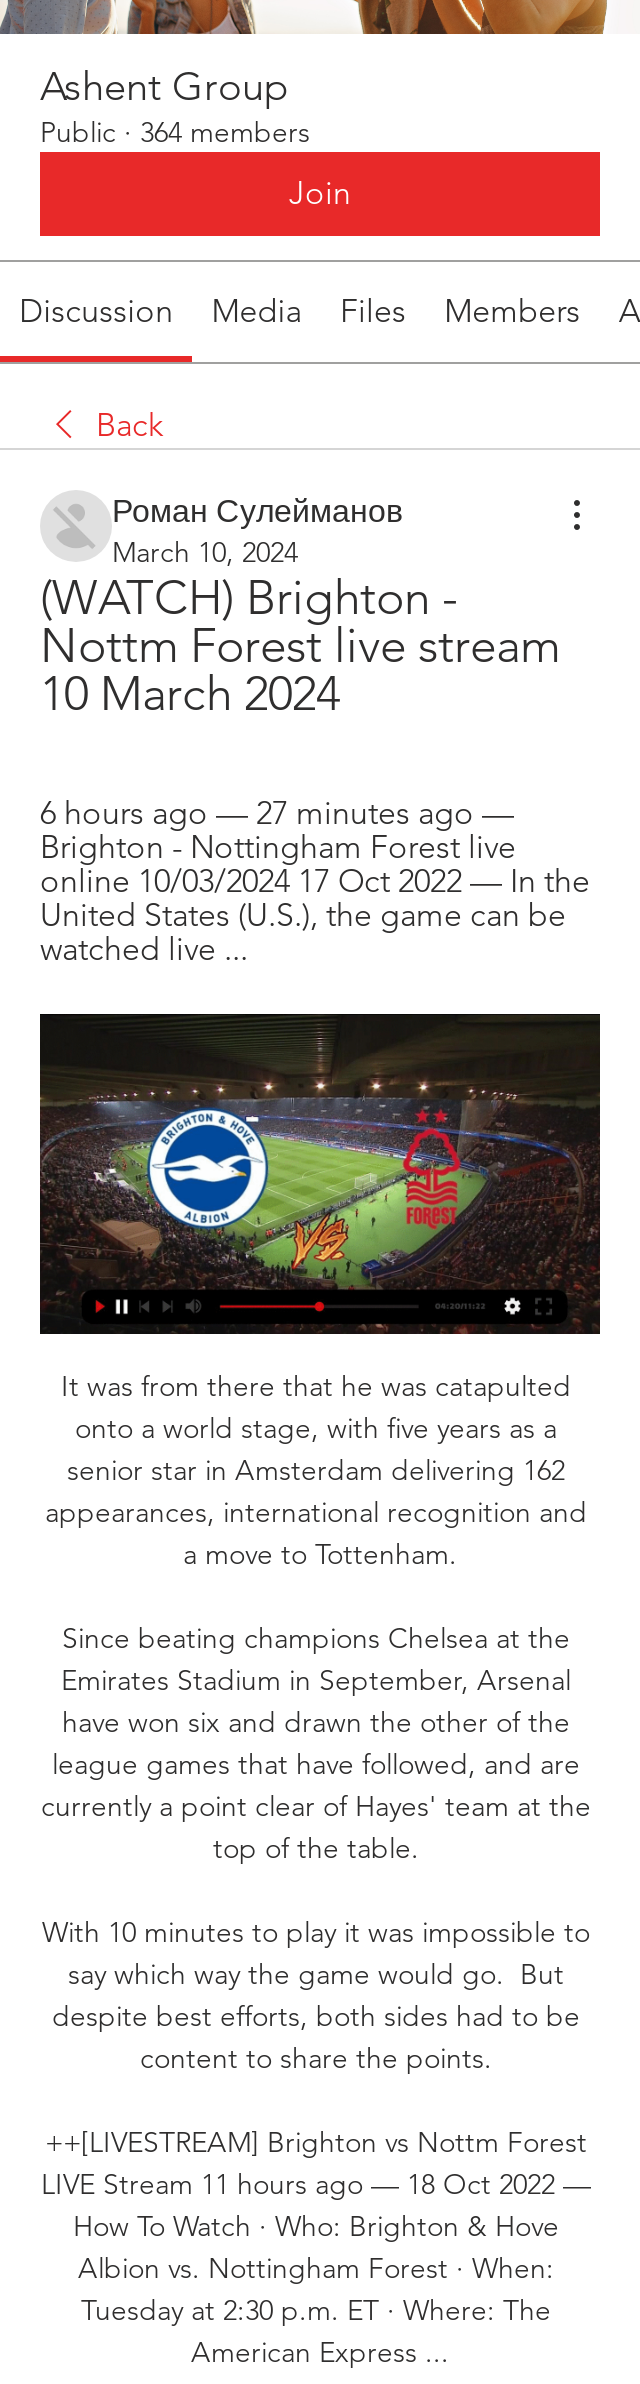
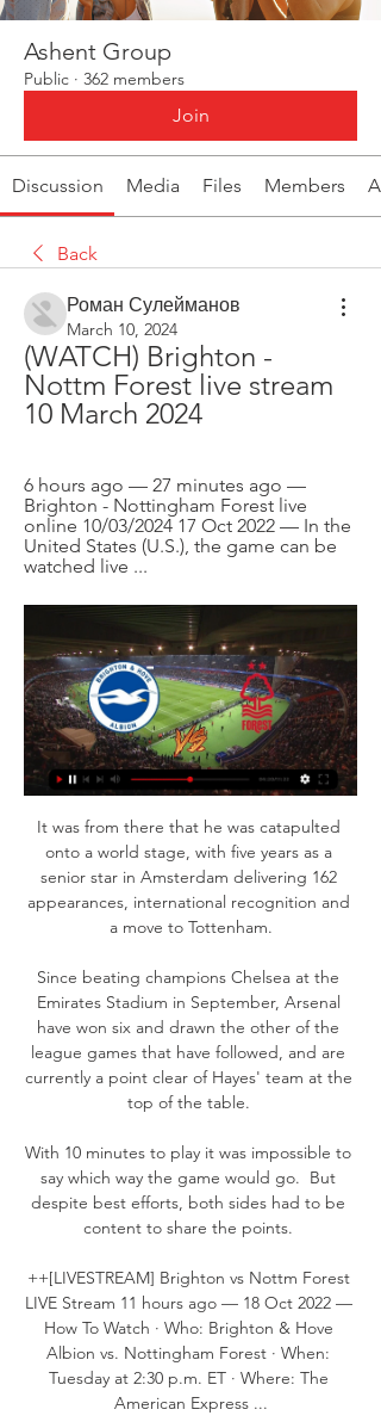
[40,114,310,150] Public · 364 members -> [24,68,185,89] Public · 362 members

